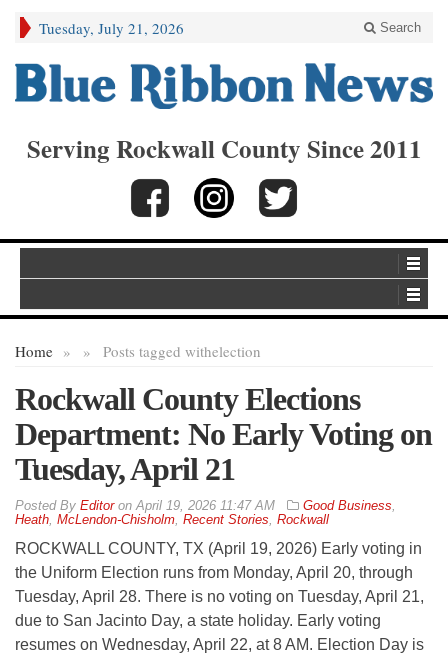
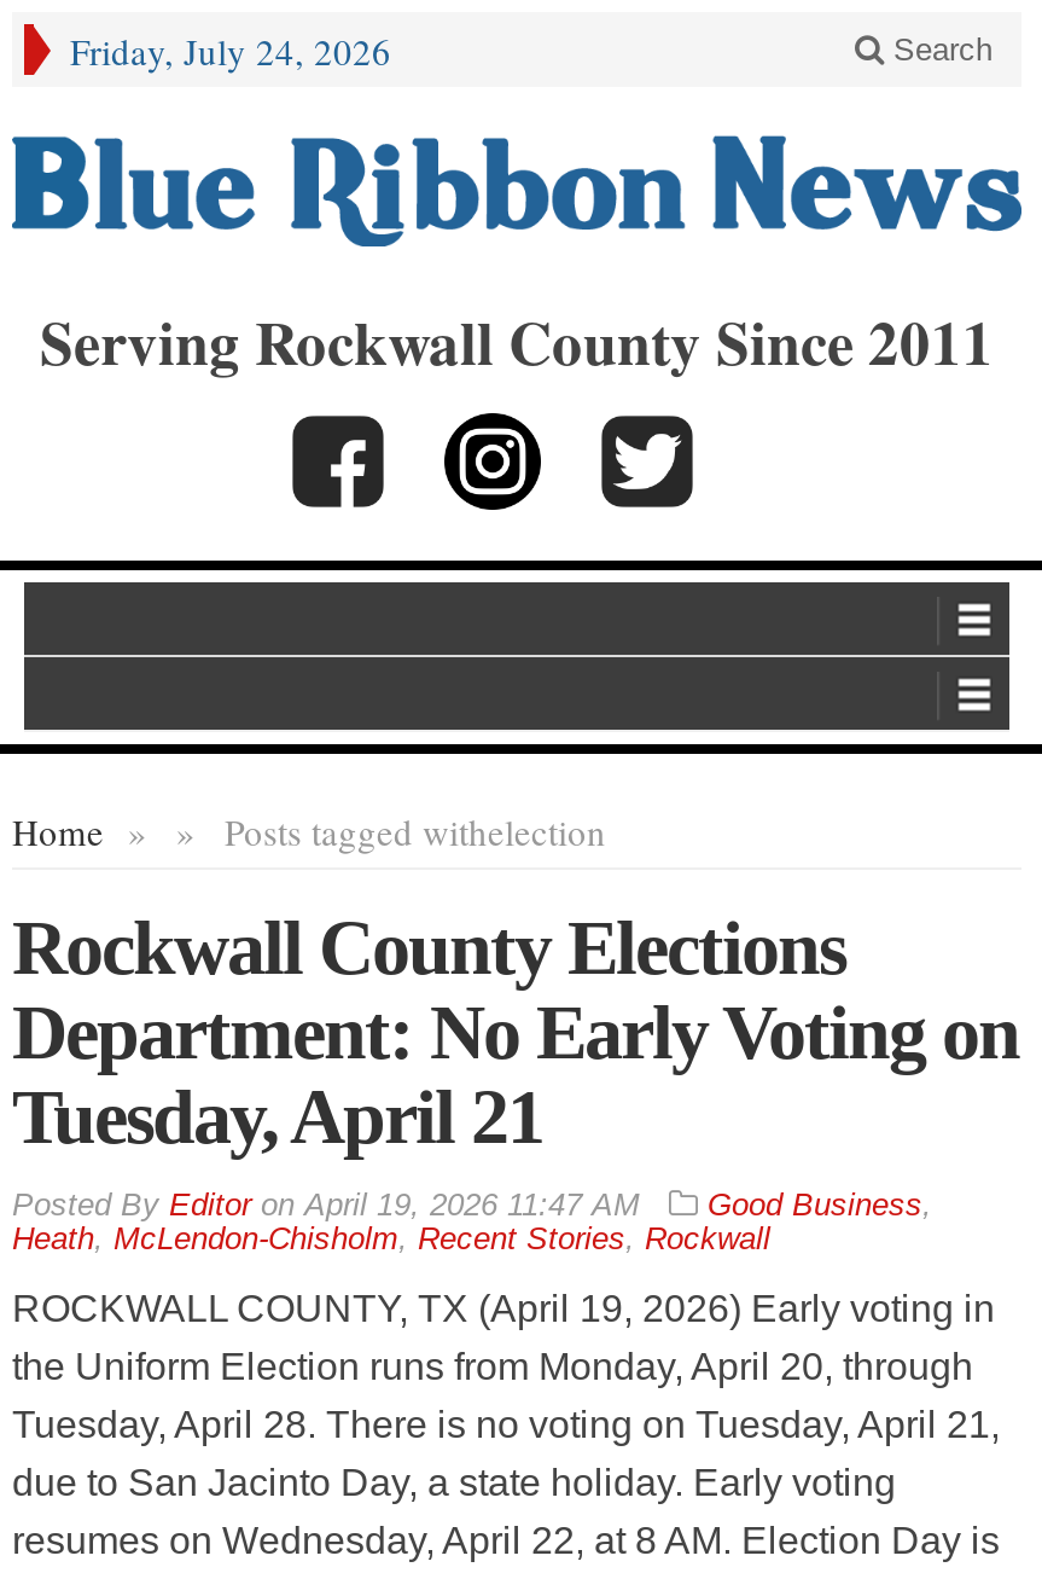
[39,18,184,38] Tuesday, July 21, 2026 -> [70,27,391,75] Friday, July 24, 2026

